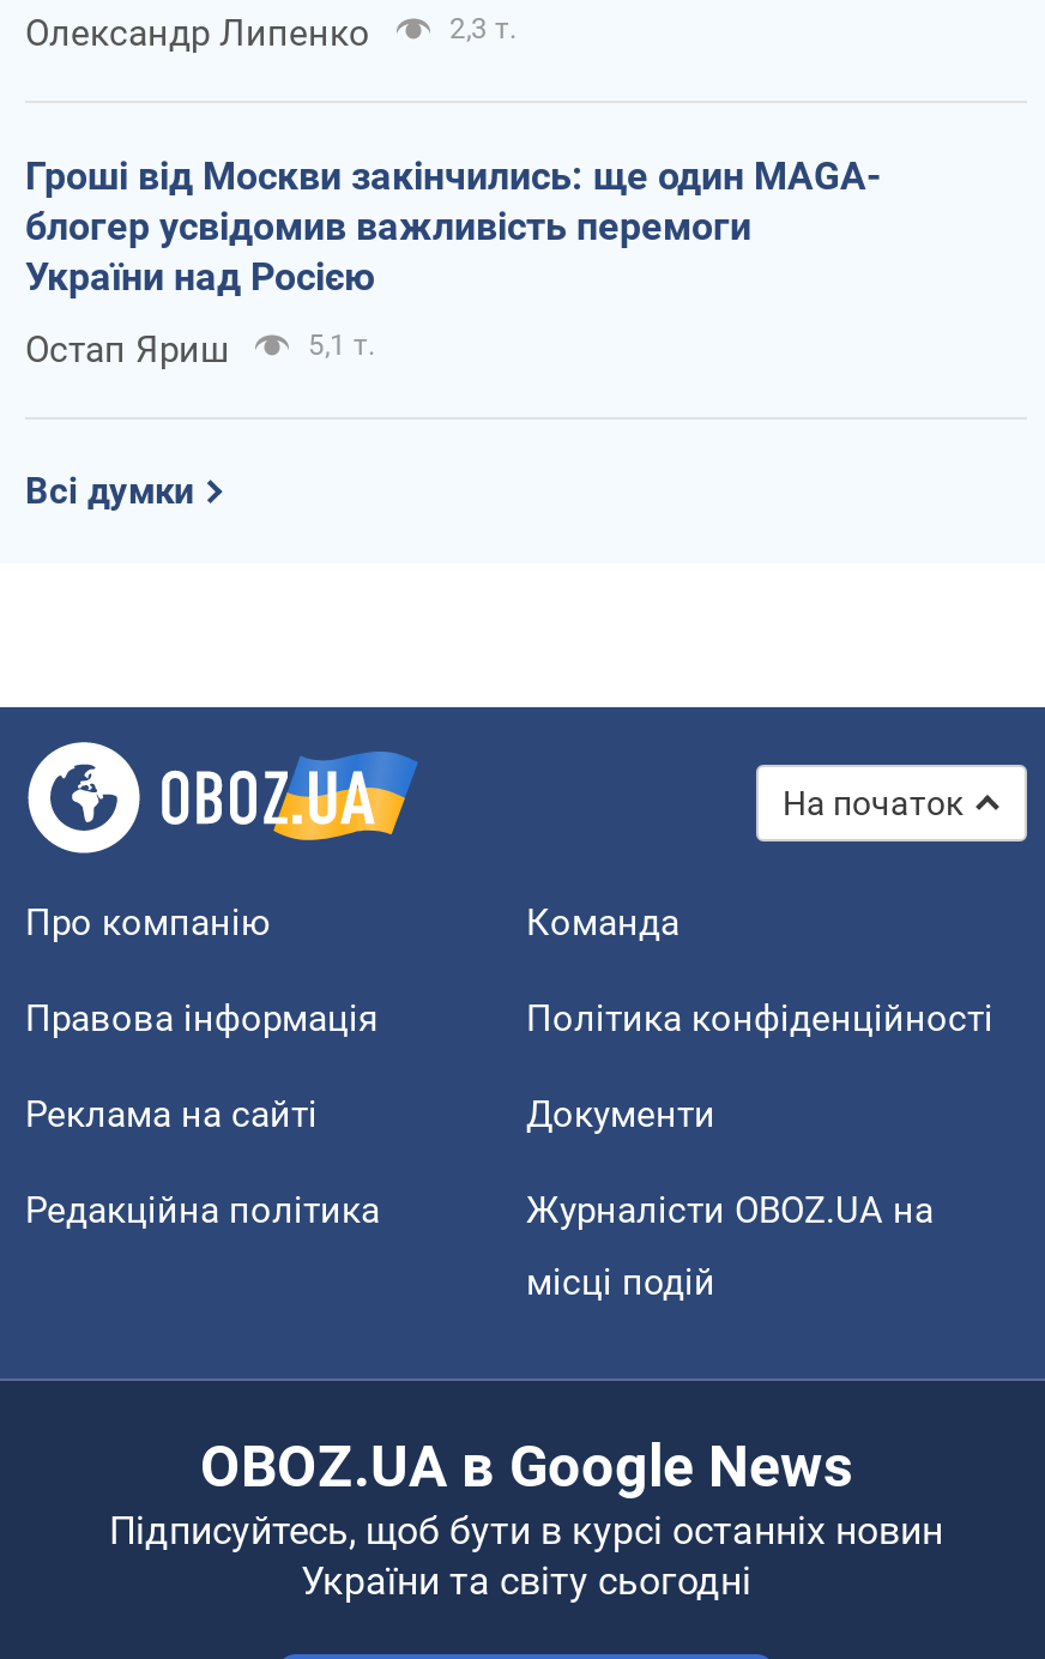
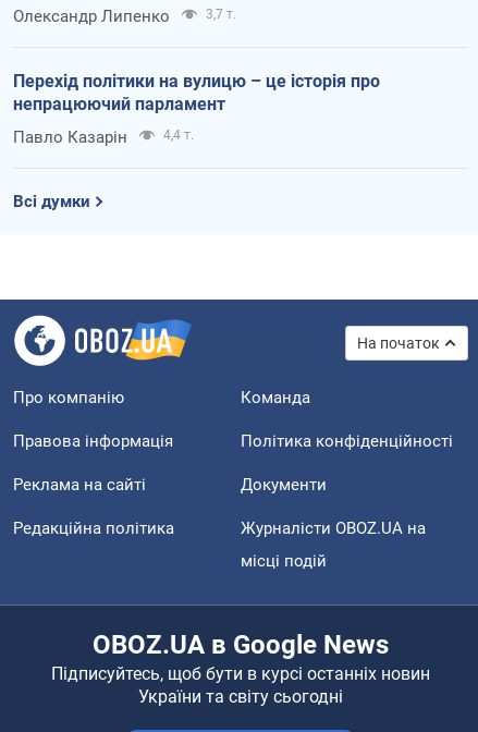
[449,12,517,46] 2,3 т. -> [206,7,236,22] 3,7 т.
[25,153,881,300] Гроші від Москви закінчились: ще один MAGA- | блогер усвідомив важливість перемоги | України над Росією -> [13,71,380,114] Перехід політики на вулицю – це історія про | непрацюючий парламент
[25,328,375,372] Остап Яриш | 5,1 т. -> [13,127,194,147] Павло Казарін | 4,4 т.

